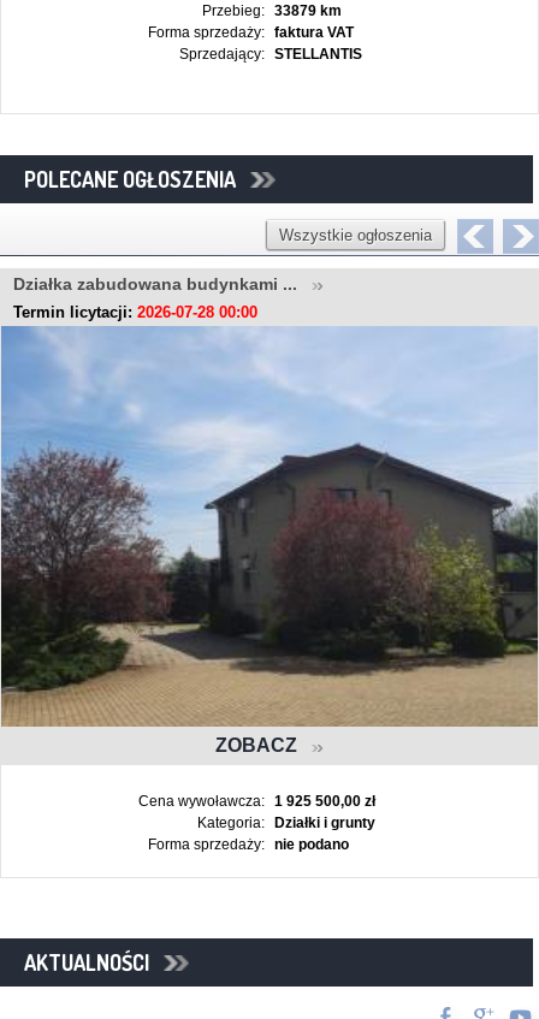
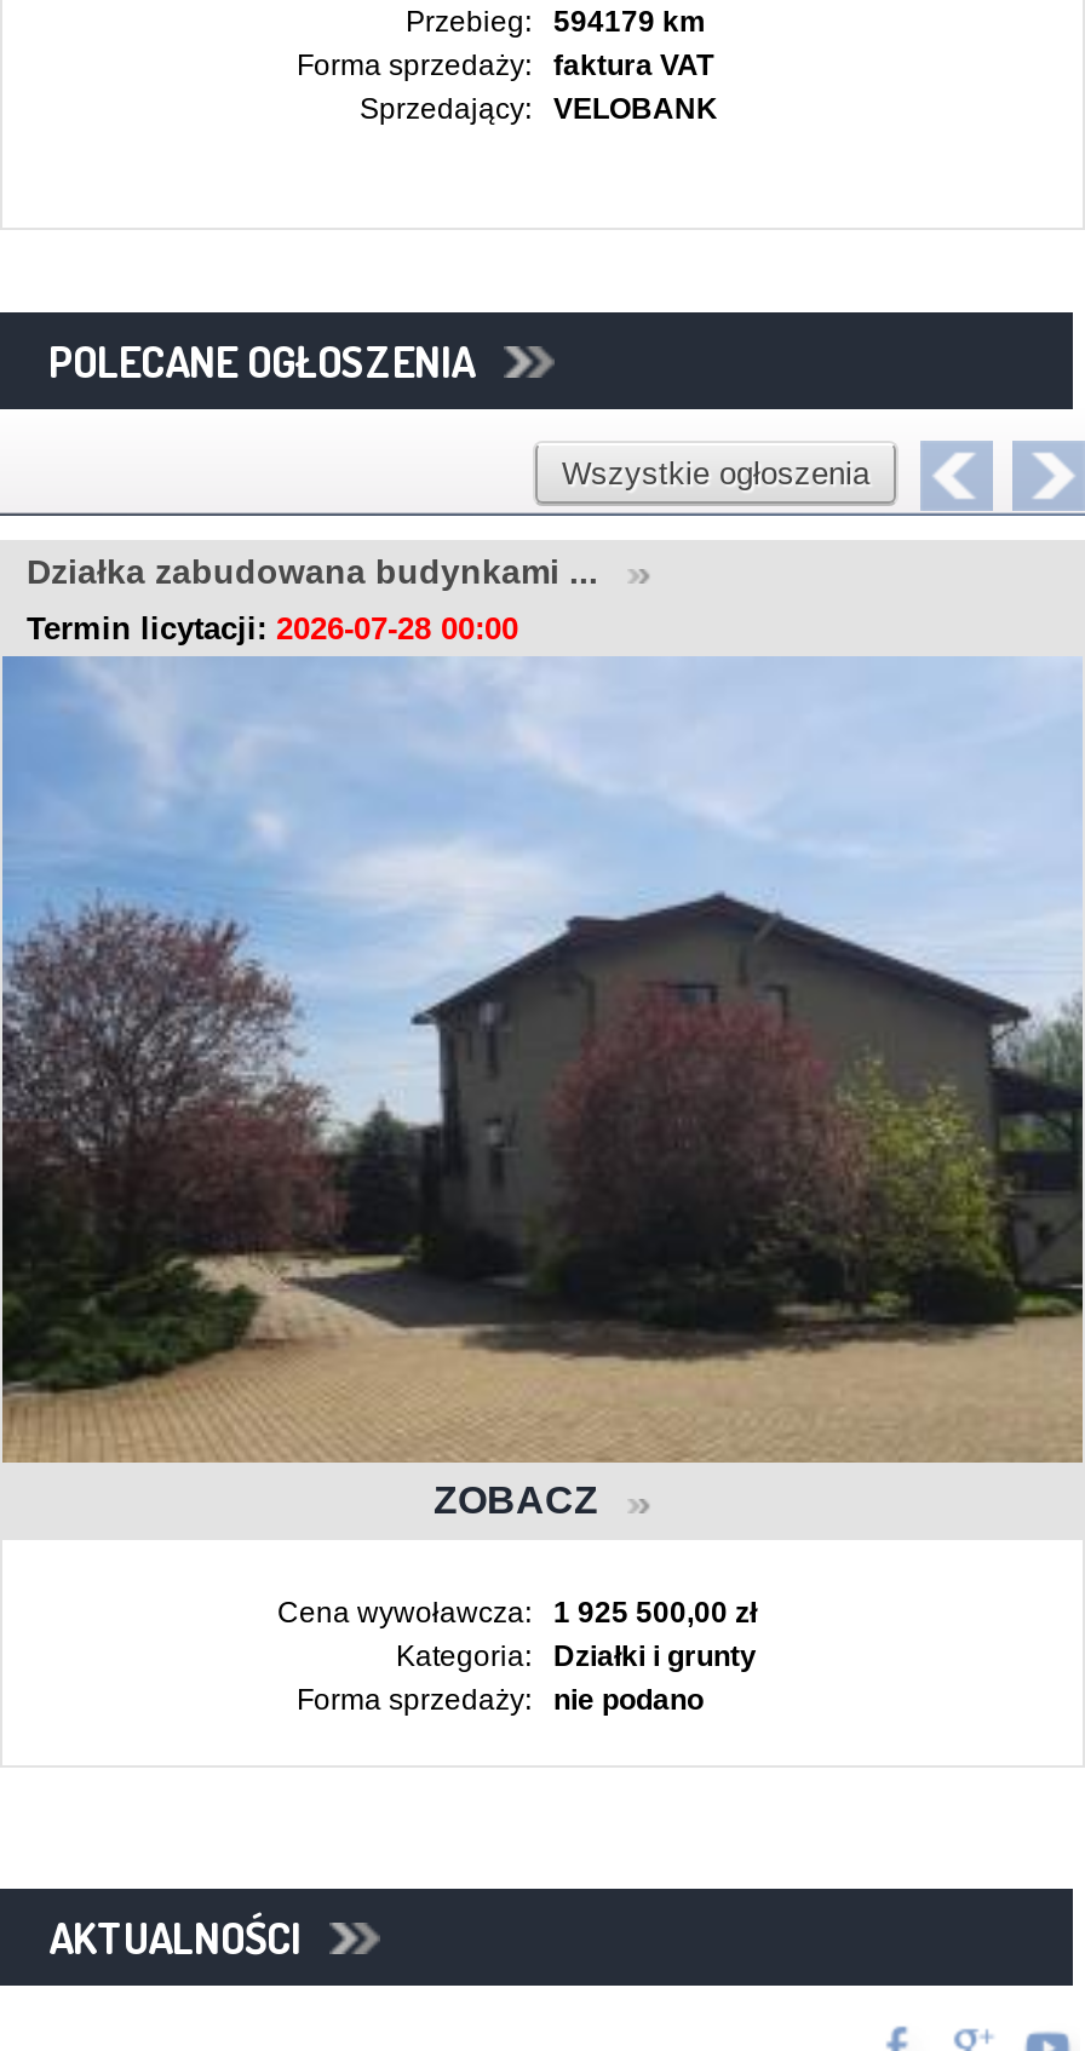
[202,2,342,19] Przebieg: 33879 km -> [406,4,706,38] Przebieg: 594179 km
[275,45,363,62] STELLANTIS -> [553,91,718,125] VELOBANK

